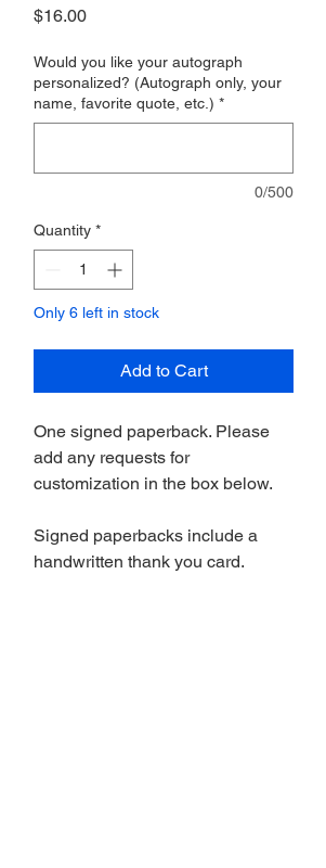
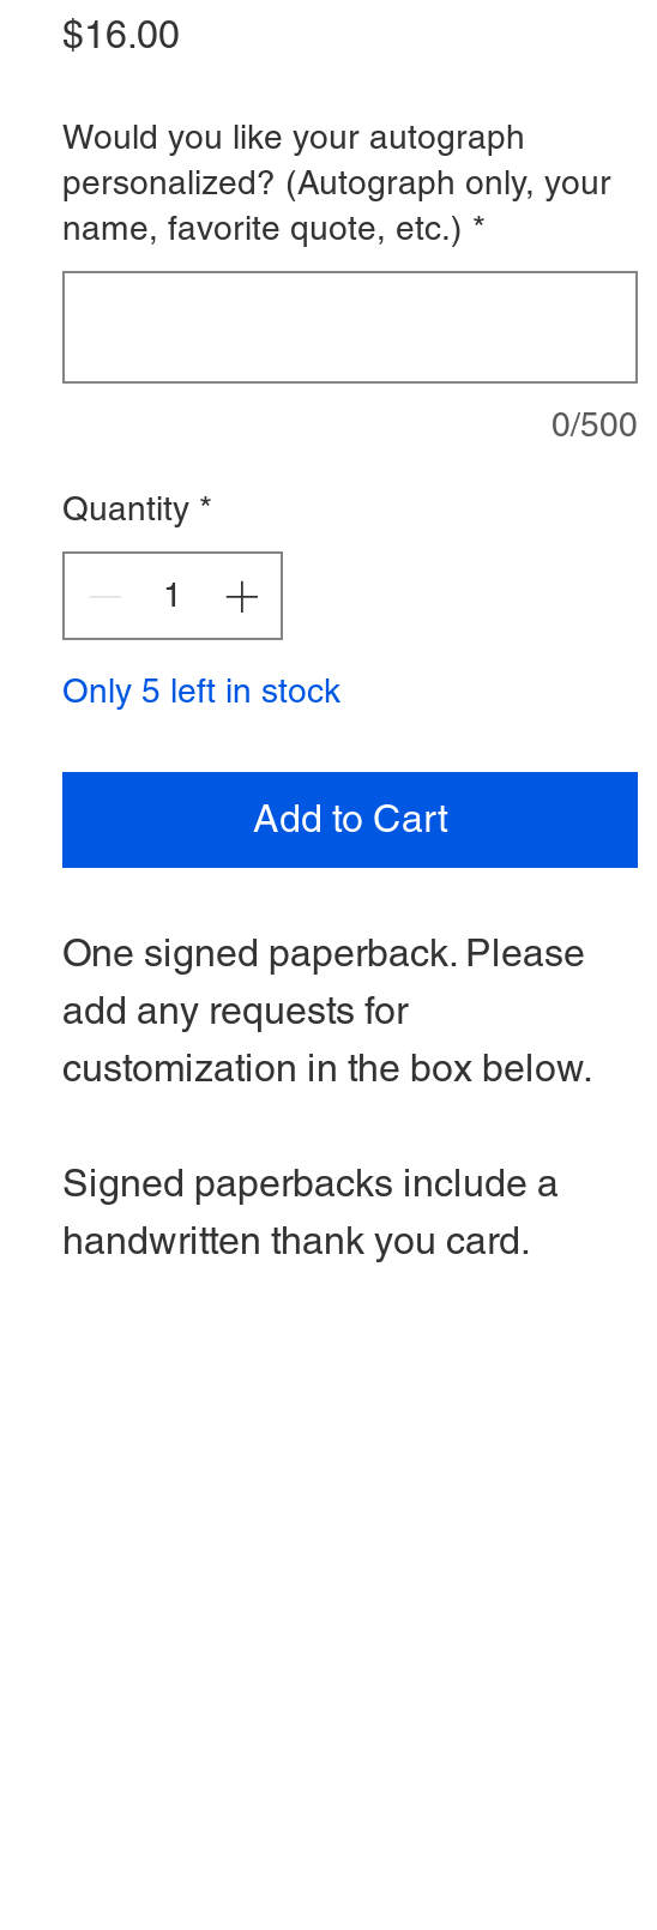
[34,304,159,321] Only 6 left in stock -> [62,671,340,710] Only 5 left in stock

